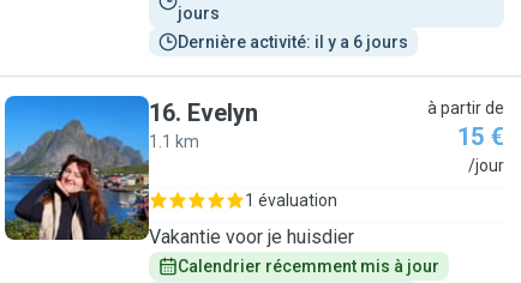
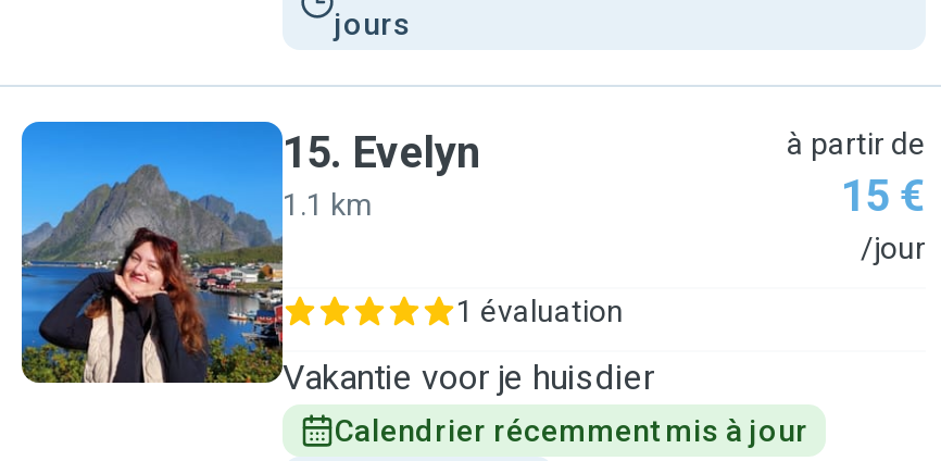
[178,32,408,52] Dernière activité: il y a 6 jours -> none
[149,98,258,127] 16. Evelyn -> [283,126,480,178] 15. Evelyn

